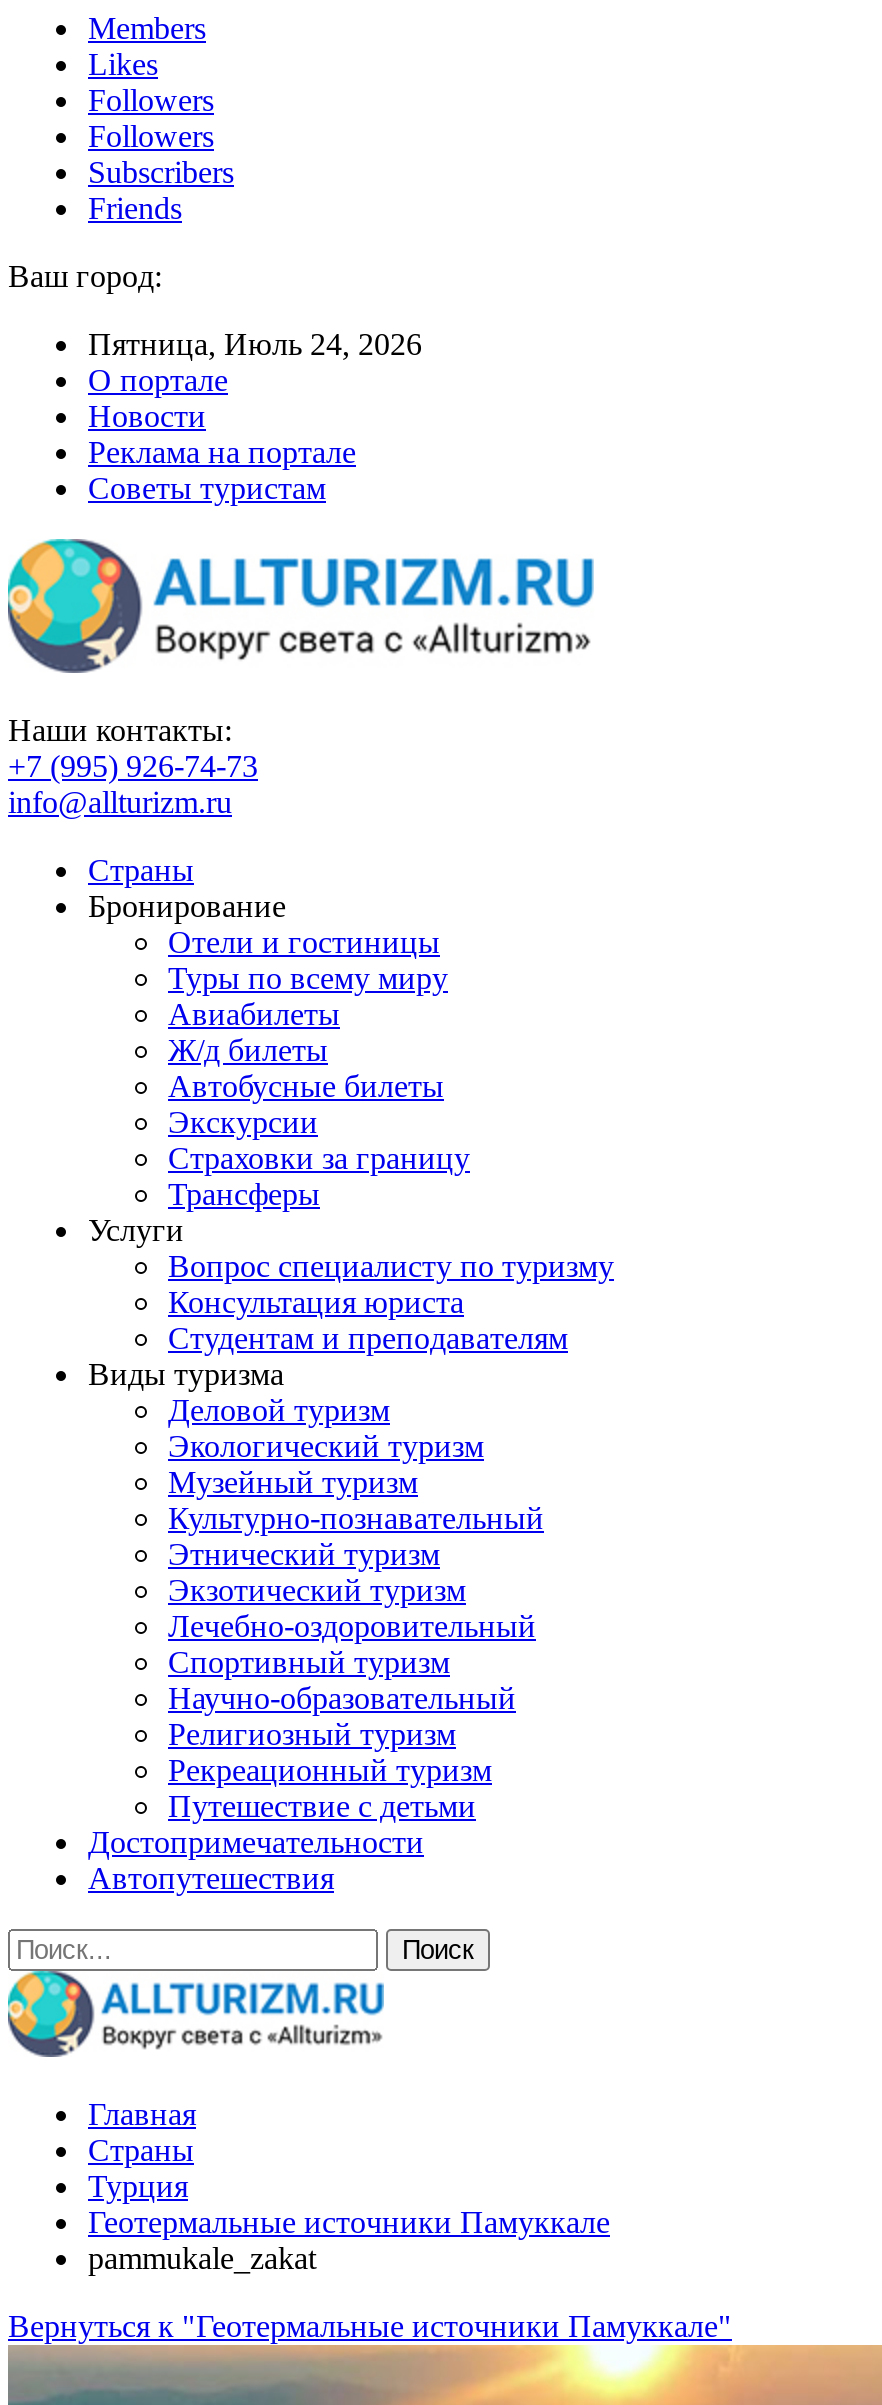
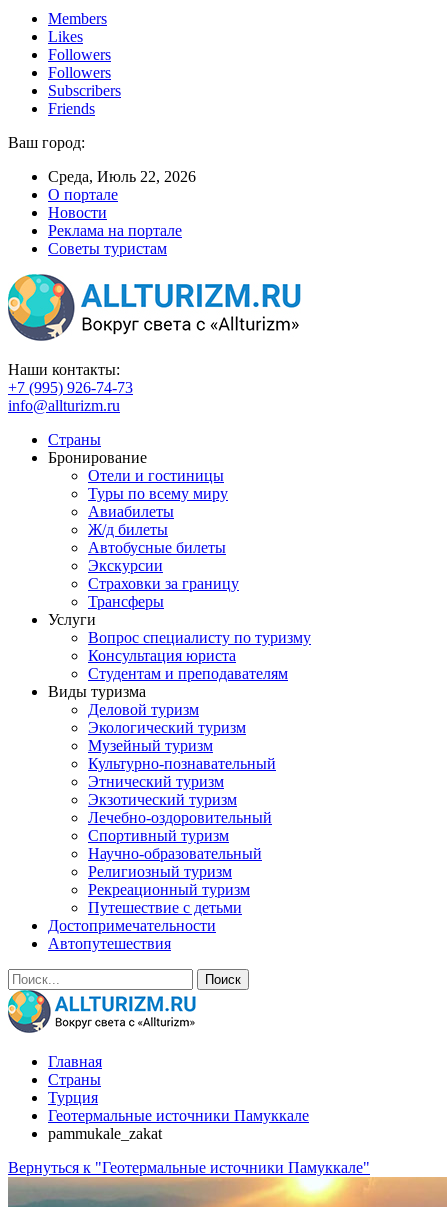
[88,327,422,361] Пятница, Июль 24, 2026 -> [48,168,196,185] Среда, Июль 22, 2026

